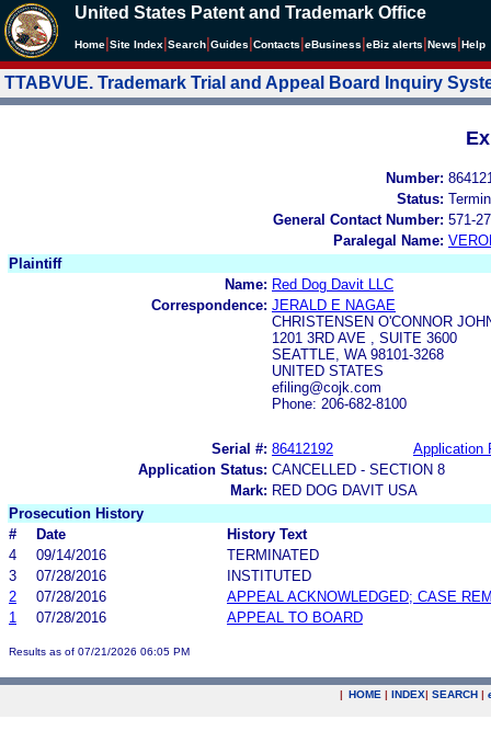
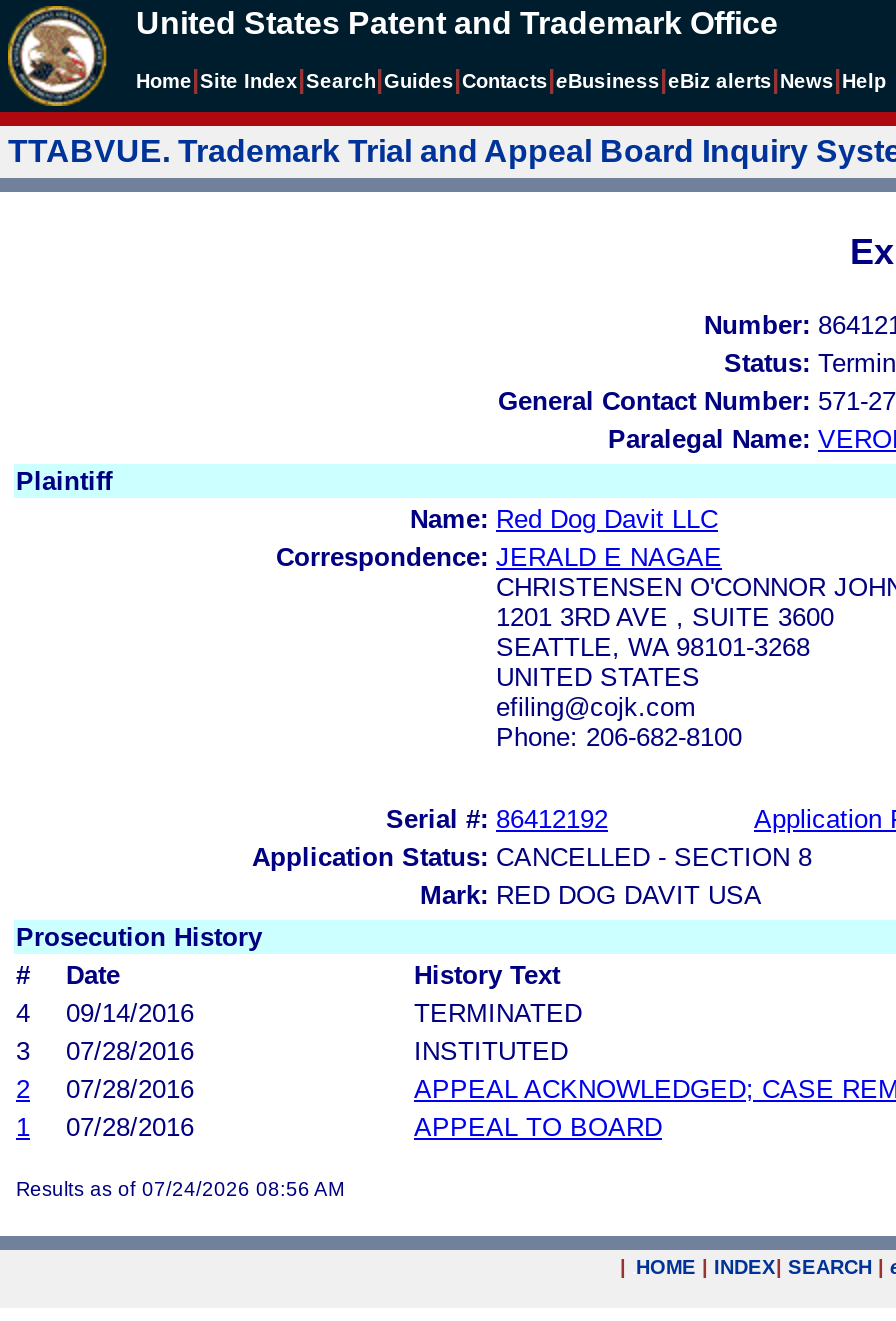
[9,645,190,657] Results as of 07/21/2026 06:05 PM -> [16,1178,344,1200] Results as of 07/24/2026 08:56 AM

